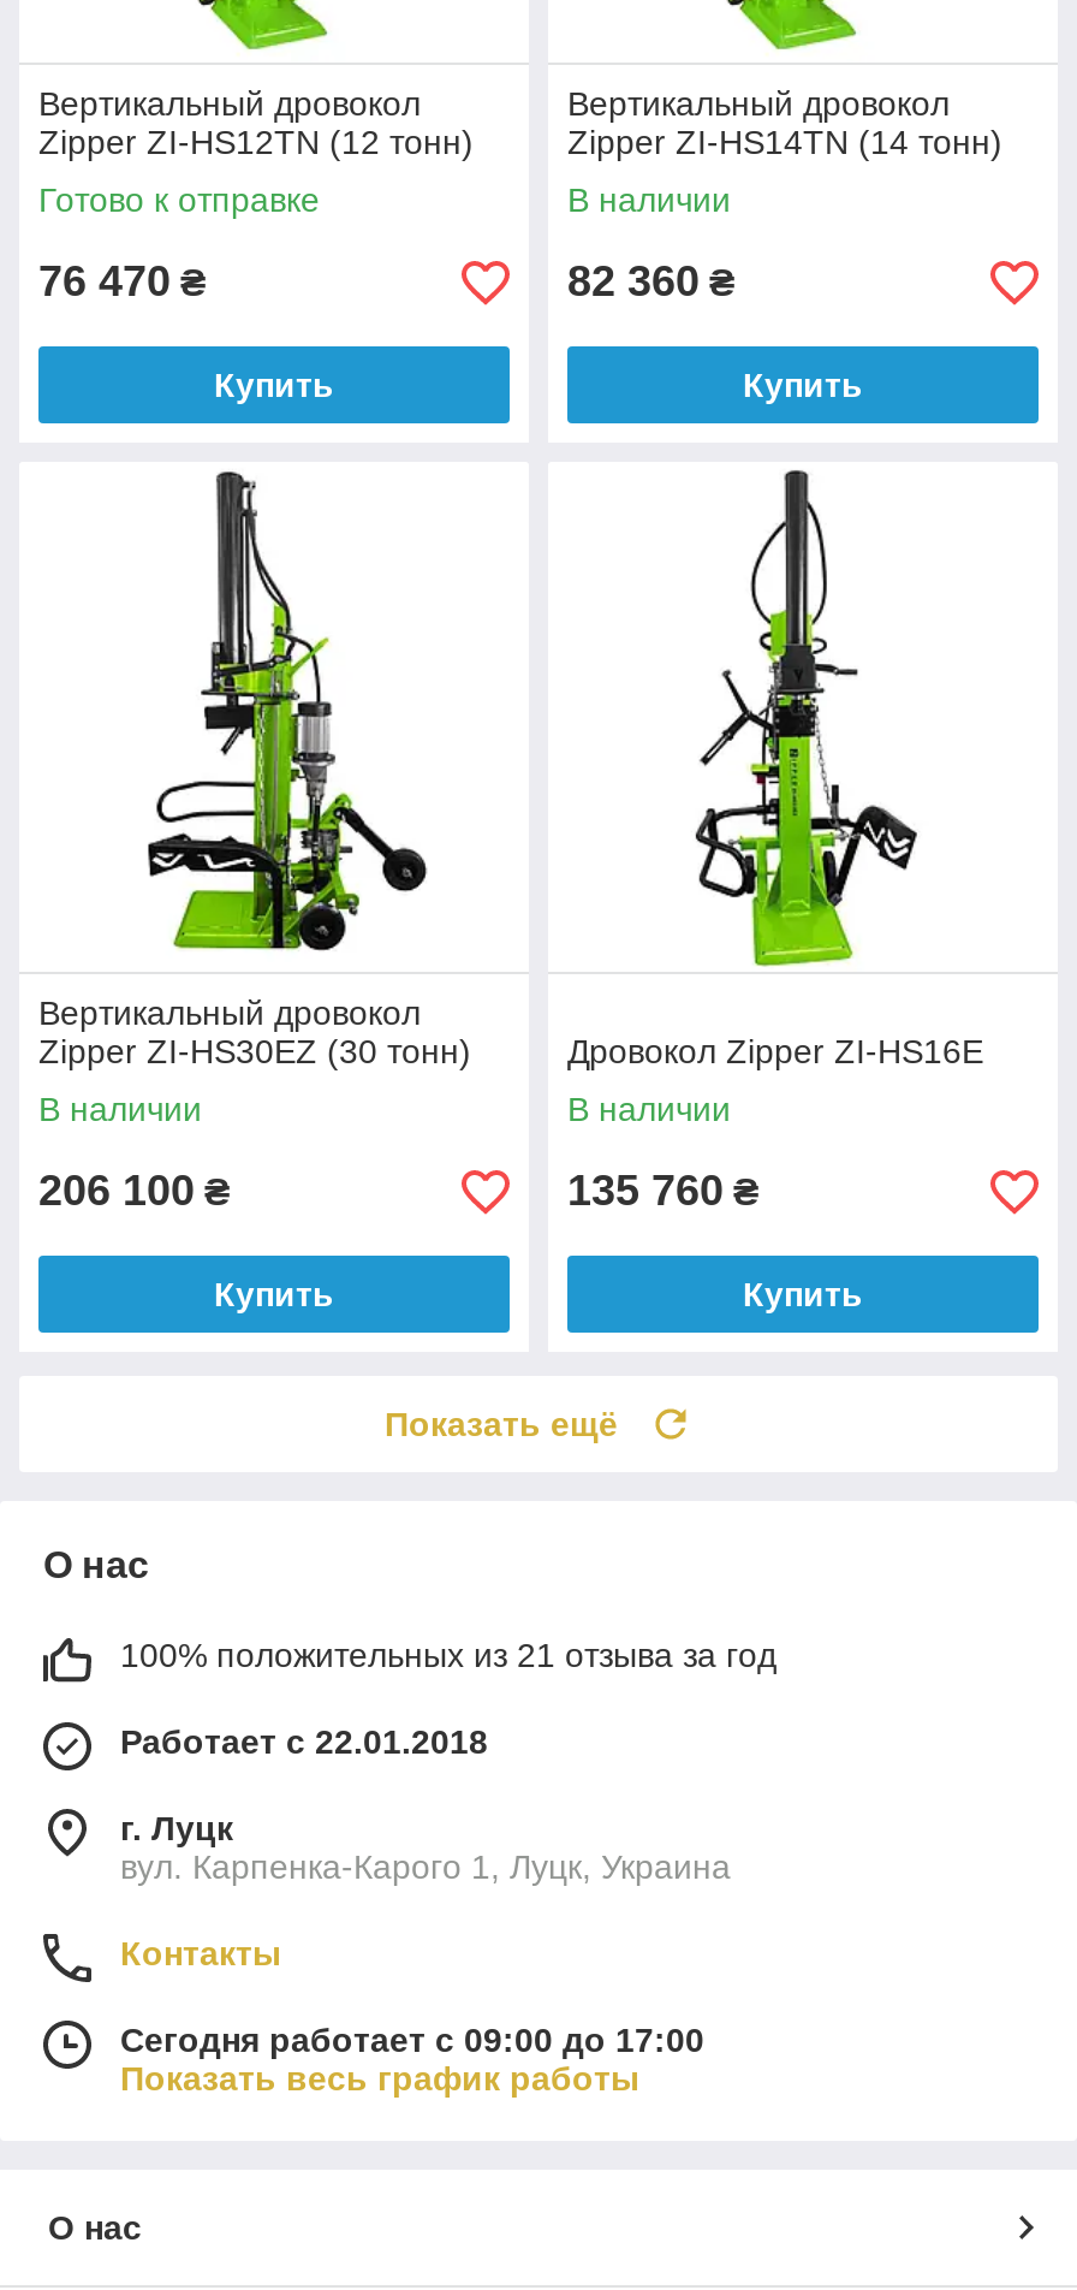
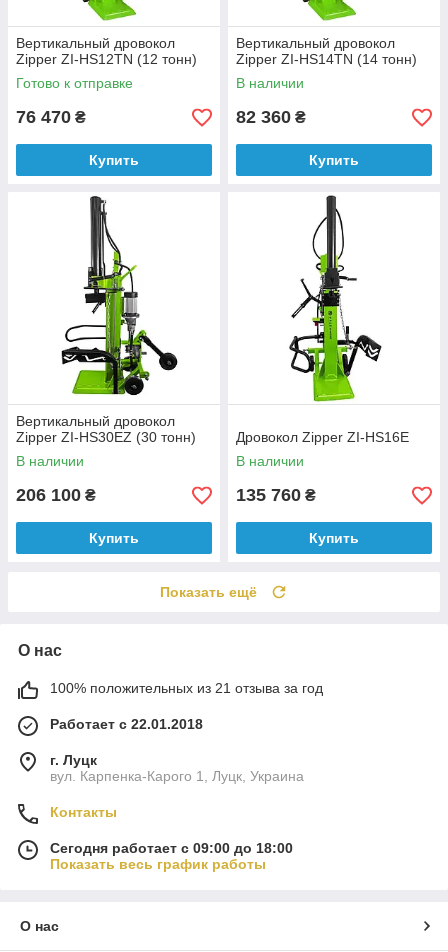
[120,2022,704,2060] Сегодня работает с 09:00 до 17:00 -> [50,840,293,856] Сегодня работает с 09:00 до 18:00

